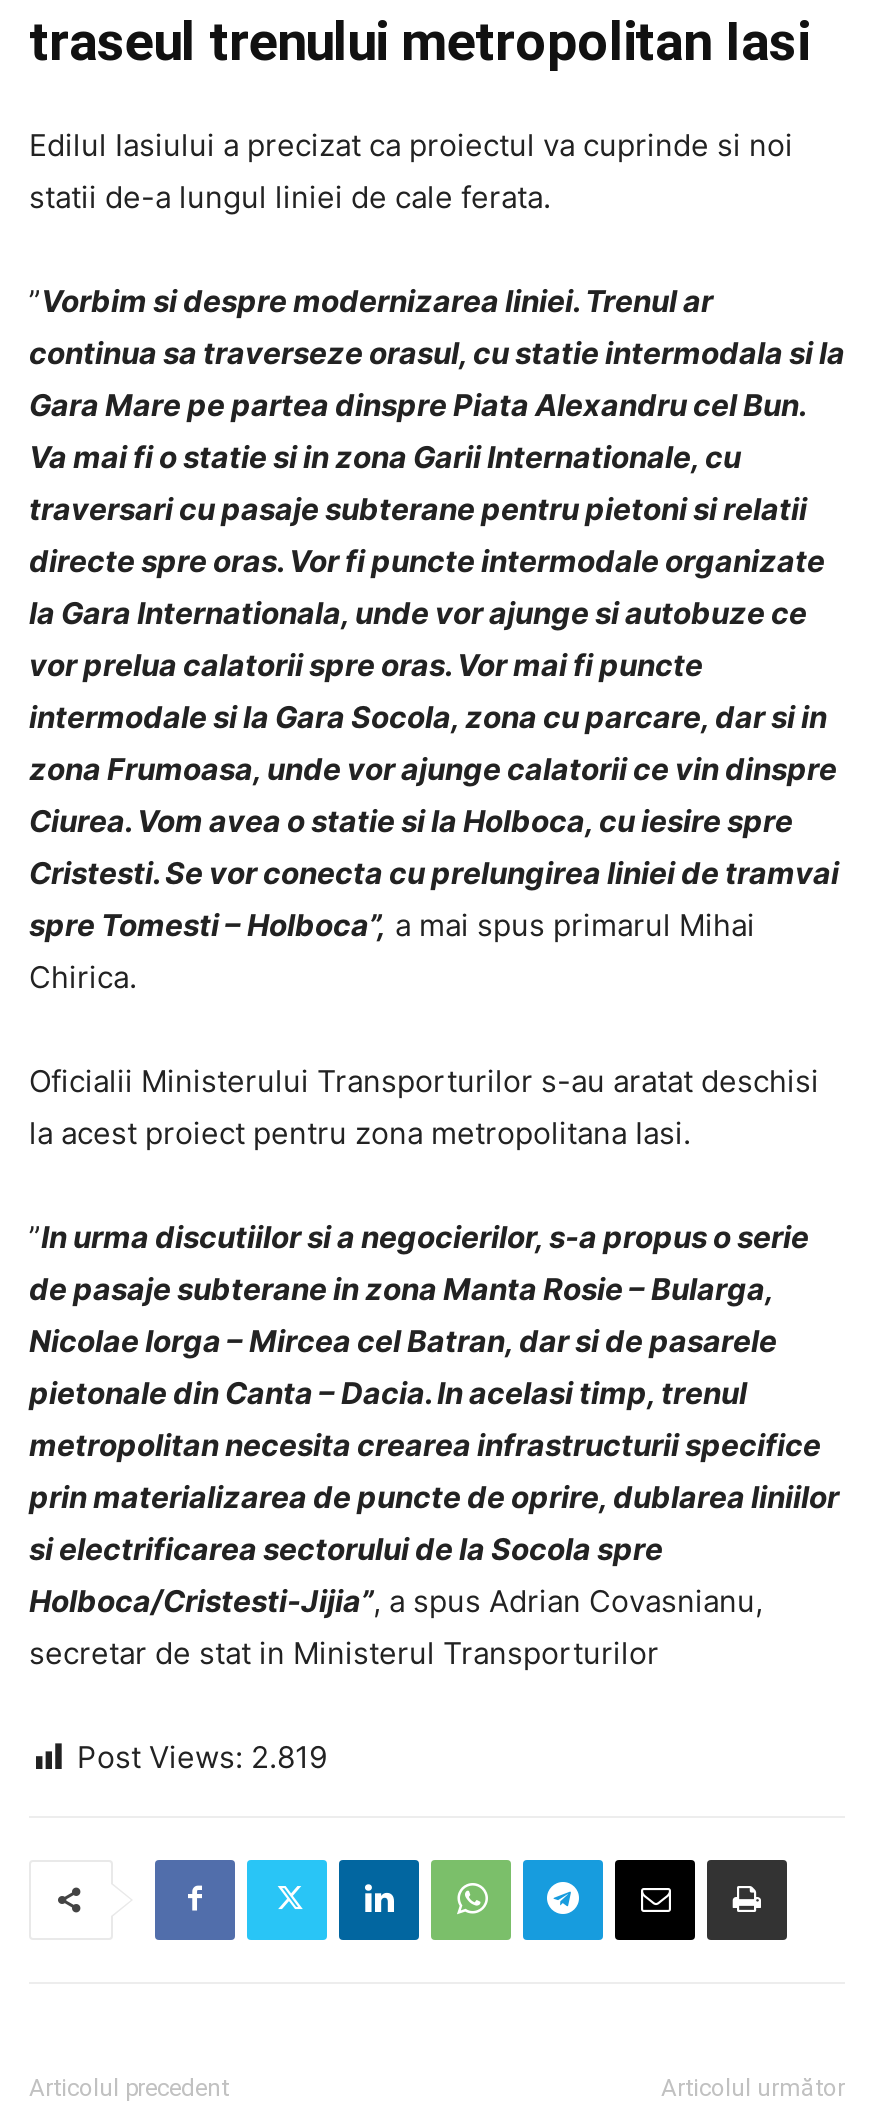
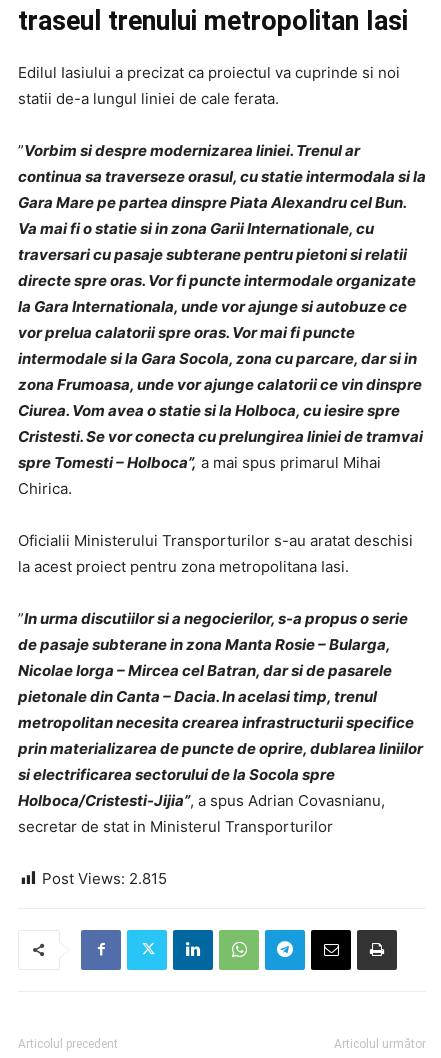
[77,1737,327,1775] Post Views: 2.819 -> [42,869,167,888] Post Views: 2.815

